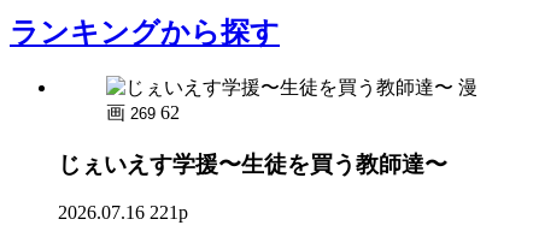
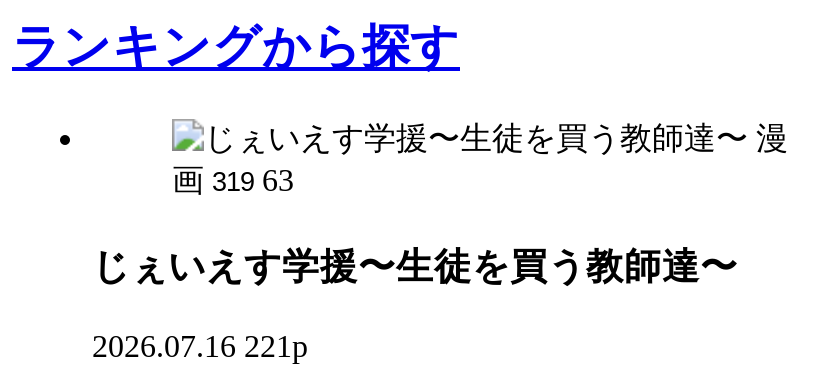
[106,102,180,123] 画 269 62 -> [172,163,294,197] 画 319 63

